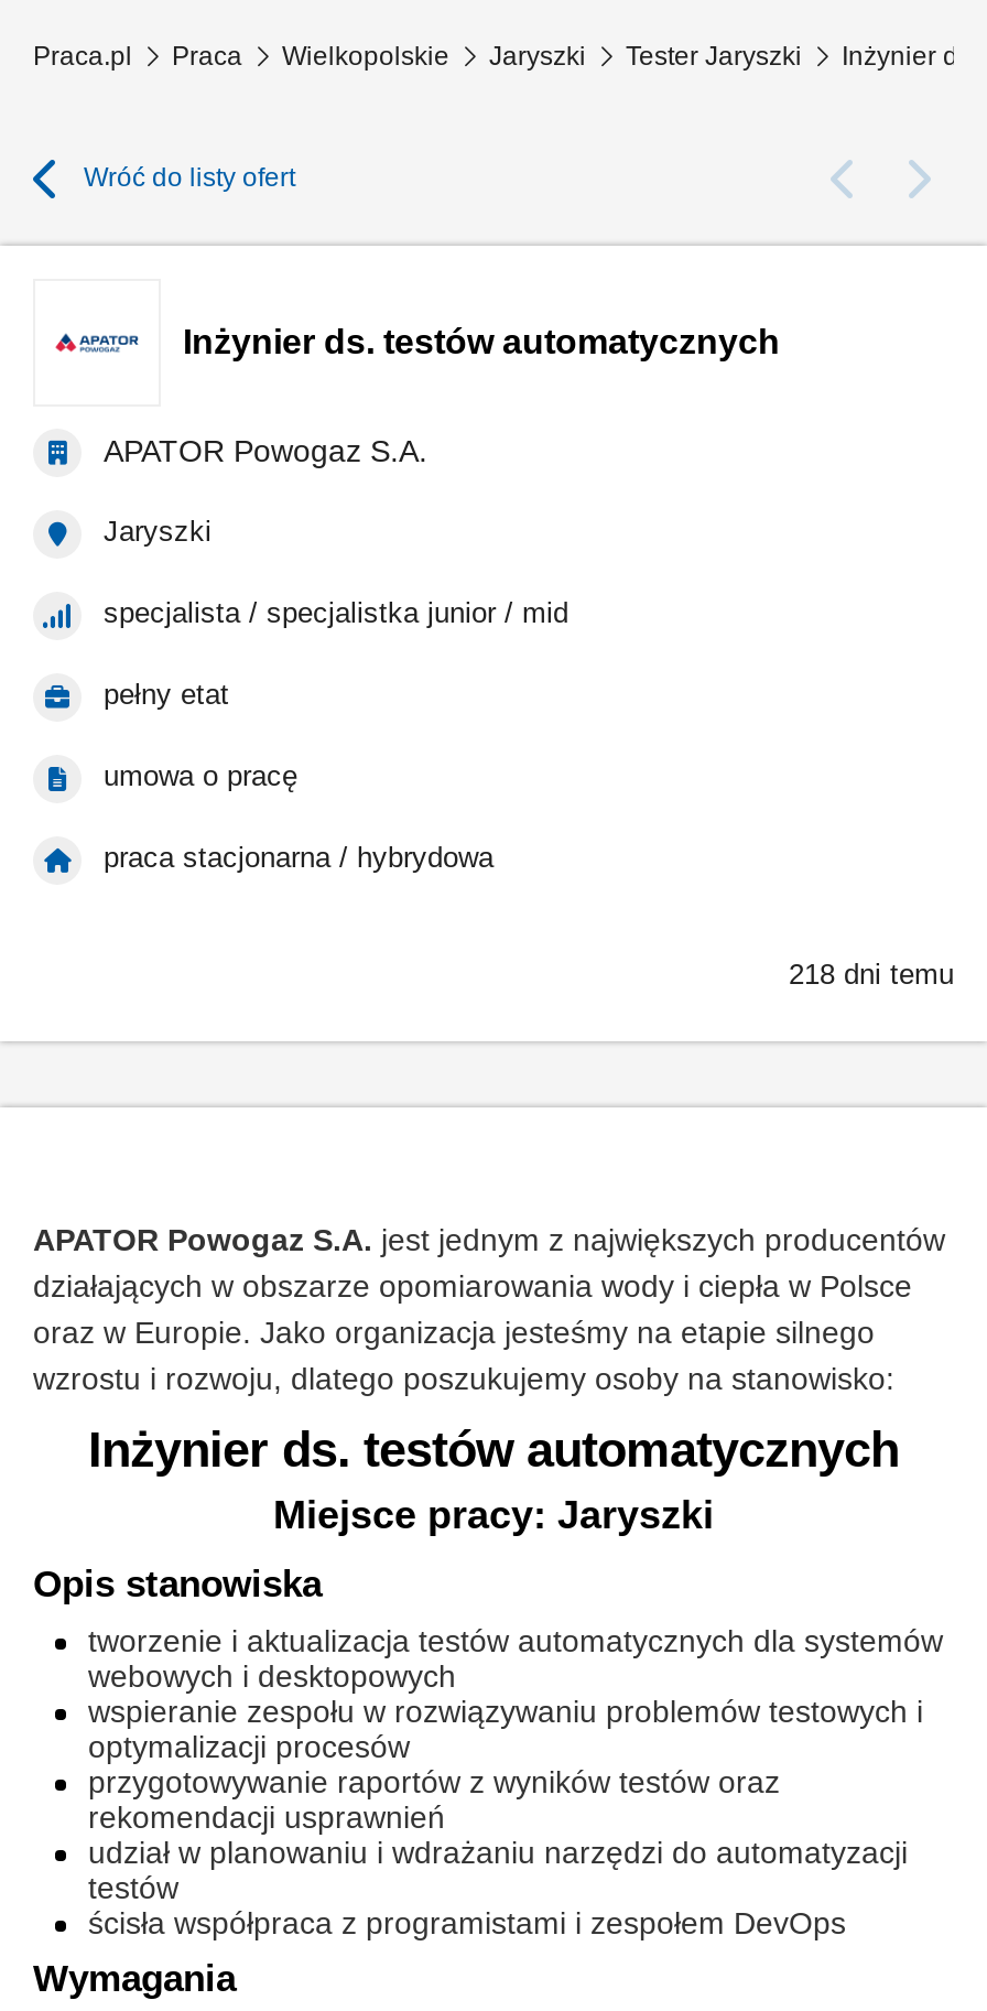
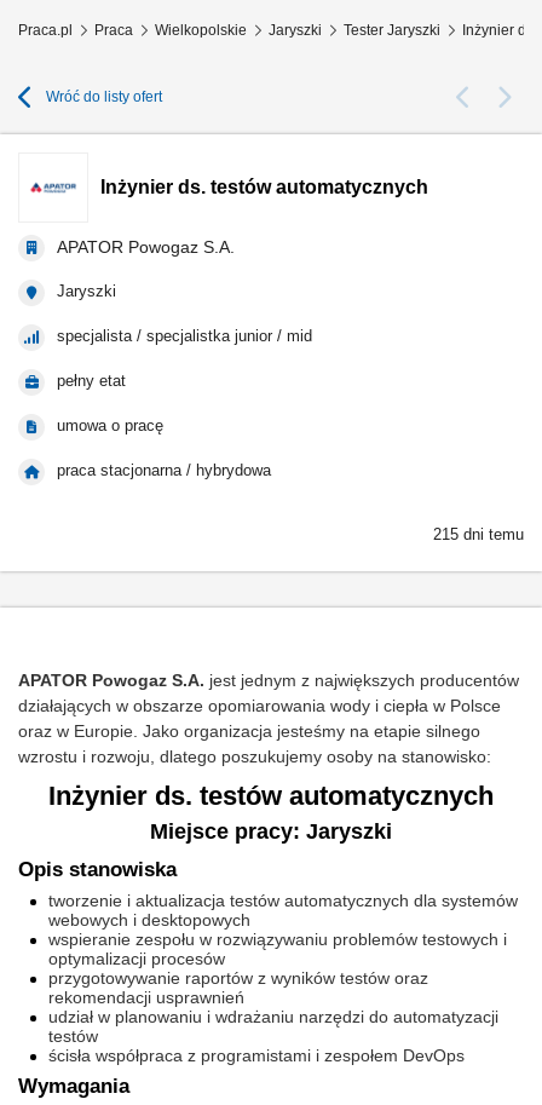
[789,958,954,991] 218 dni temu -> [433,525,524,543] 215 dni temu

